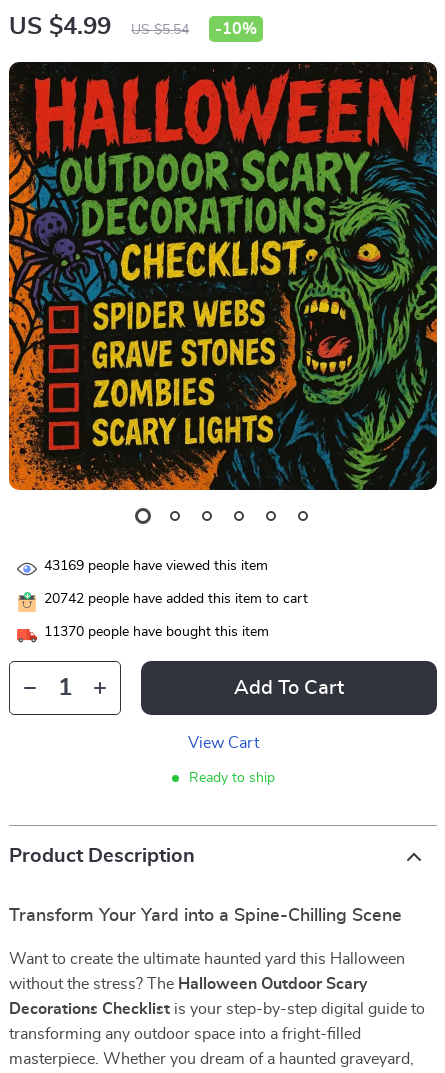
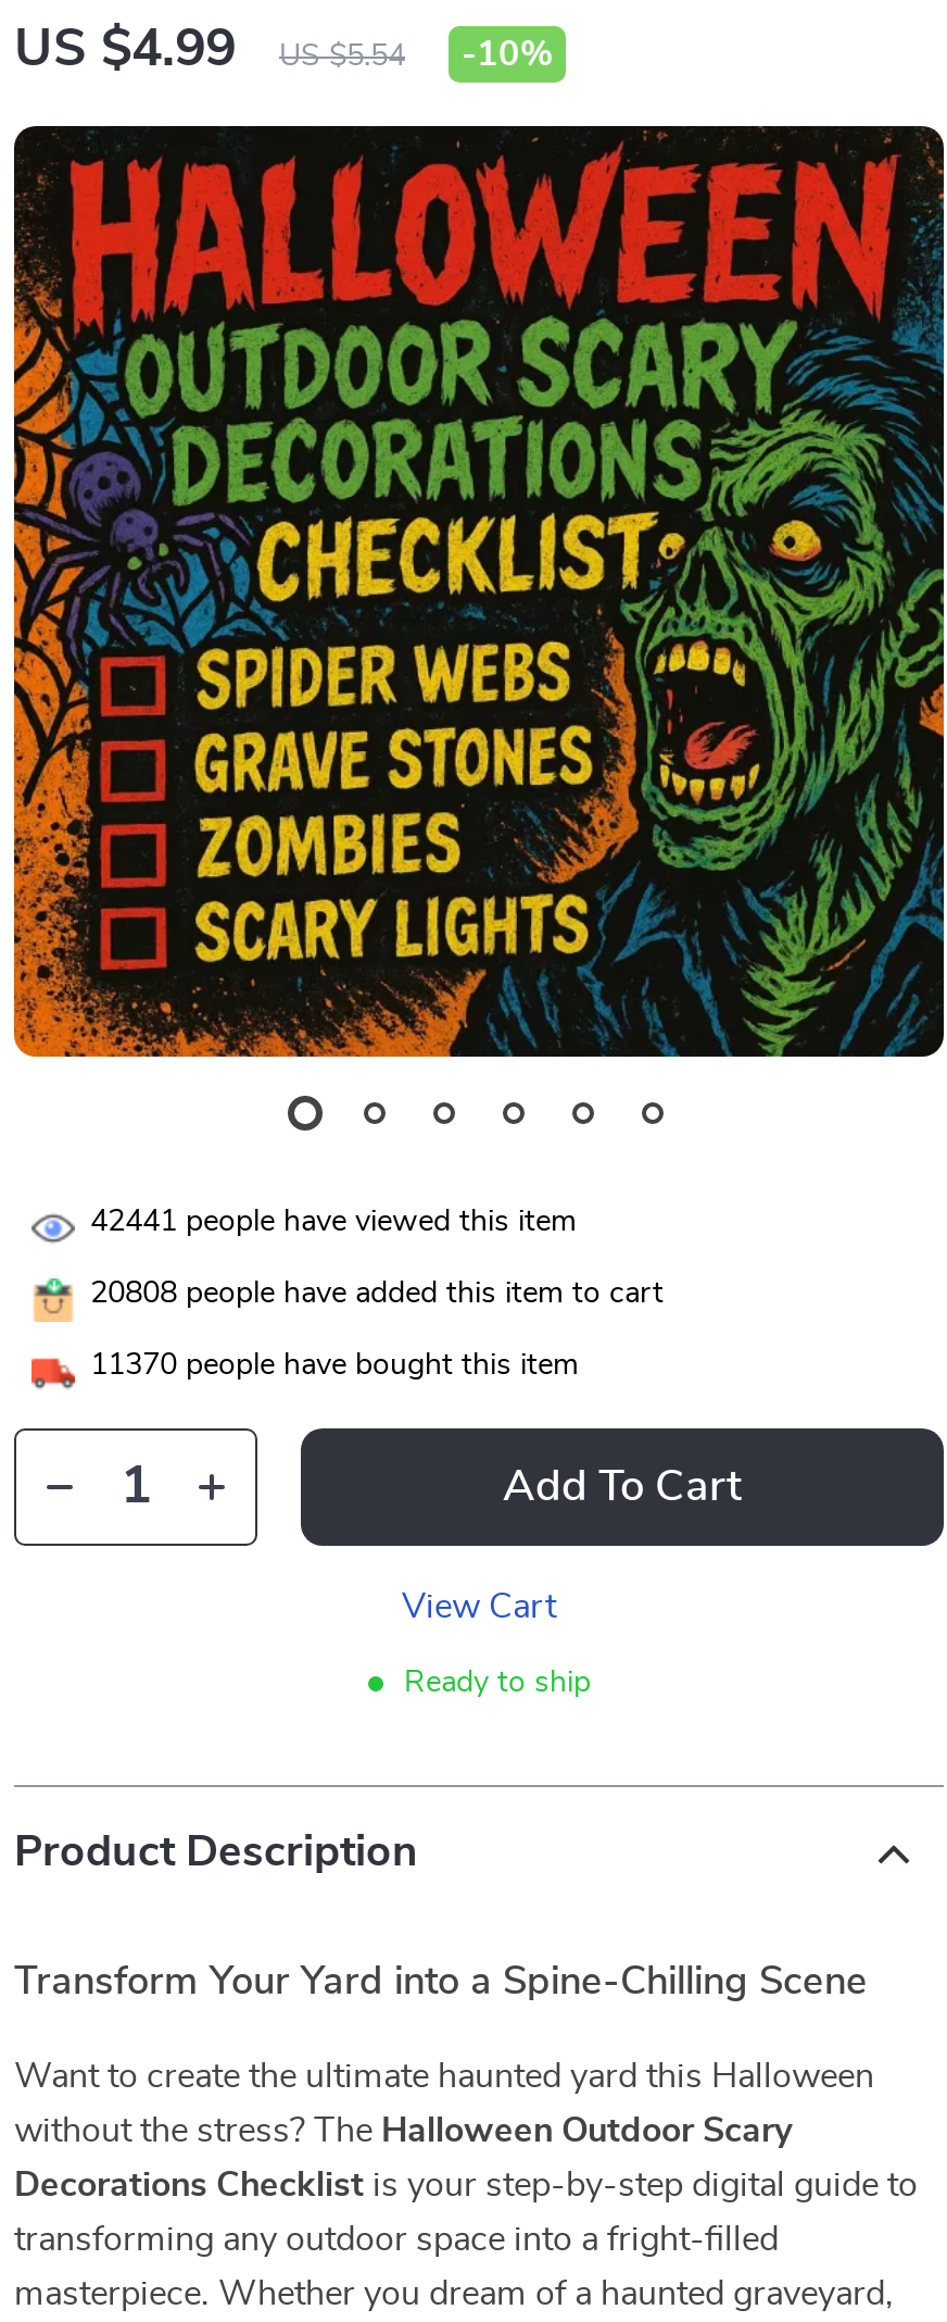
[44,559,268,573] 43169 people have viewed this item -> [90,1207,577,1238] 42441 people have viewed this item
[44,592,308,606] 20742 people have added this item to cart -> [90,1279,664,1309] 20808 people have added this item to cart

